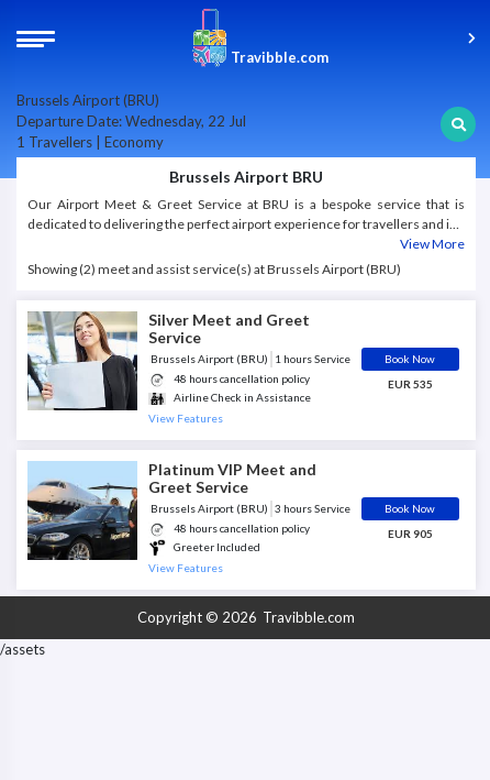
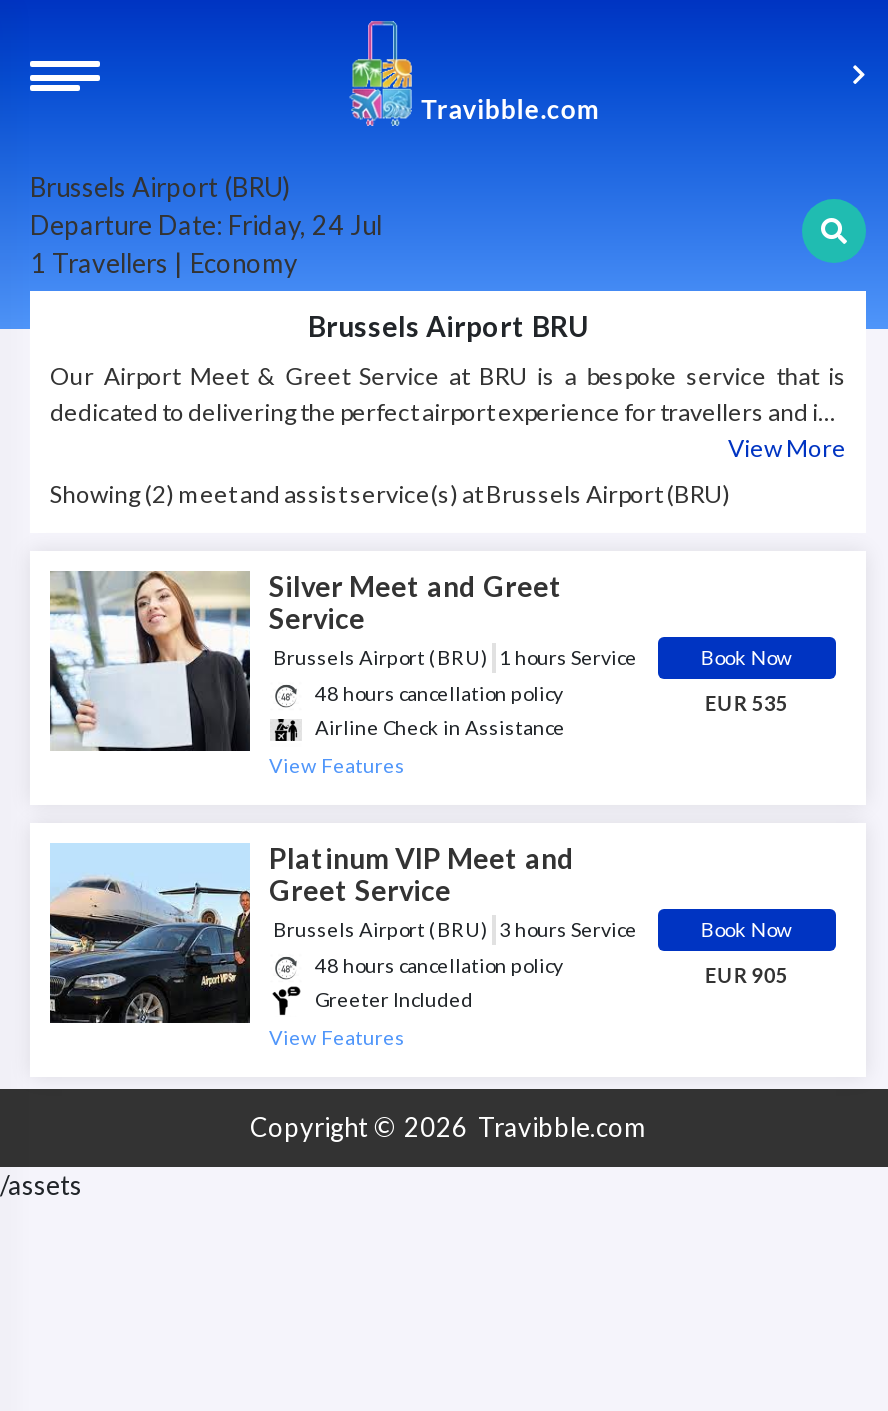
[16,112,246,130] Departure Date: Wednesday, 22 Jul -> [30,209,382,241] Departure Date: Friday, 24 Jul

